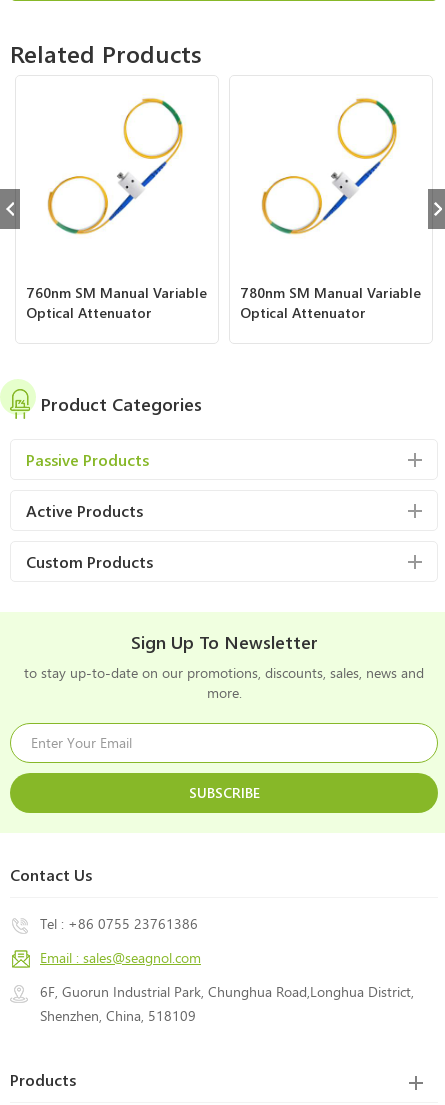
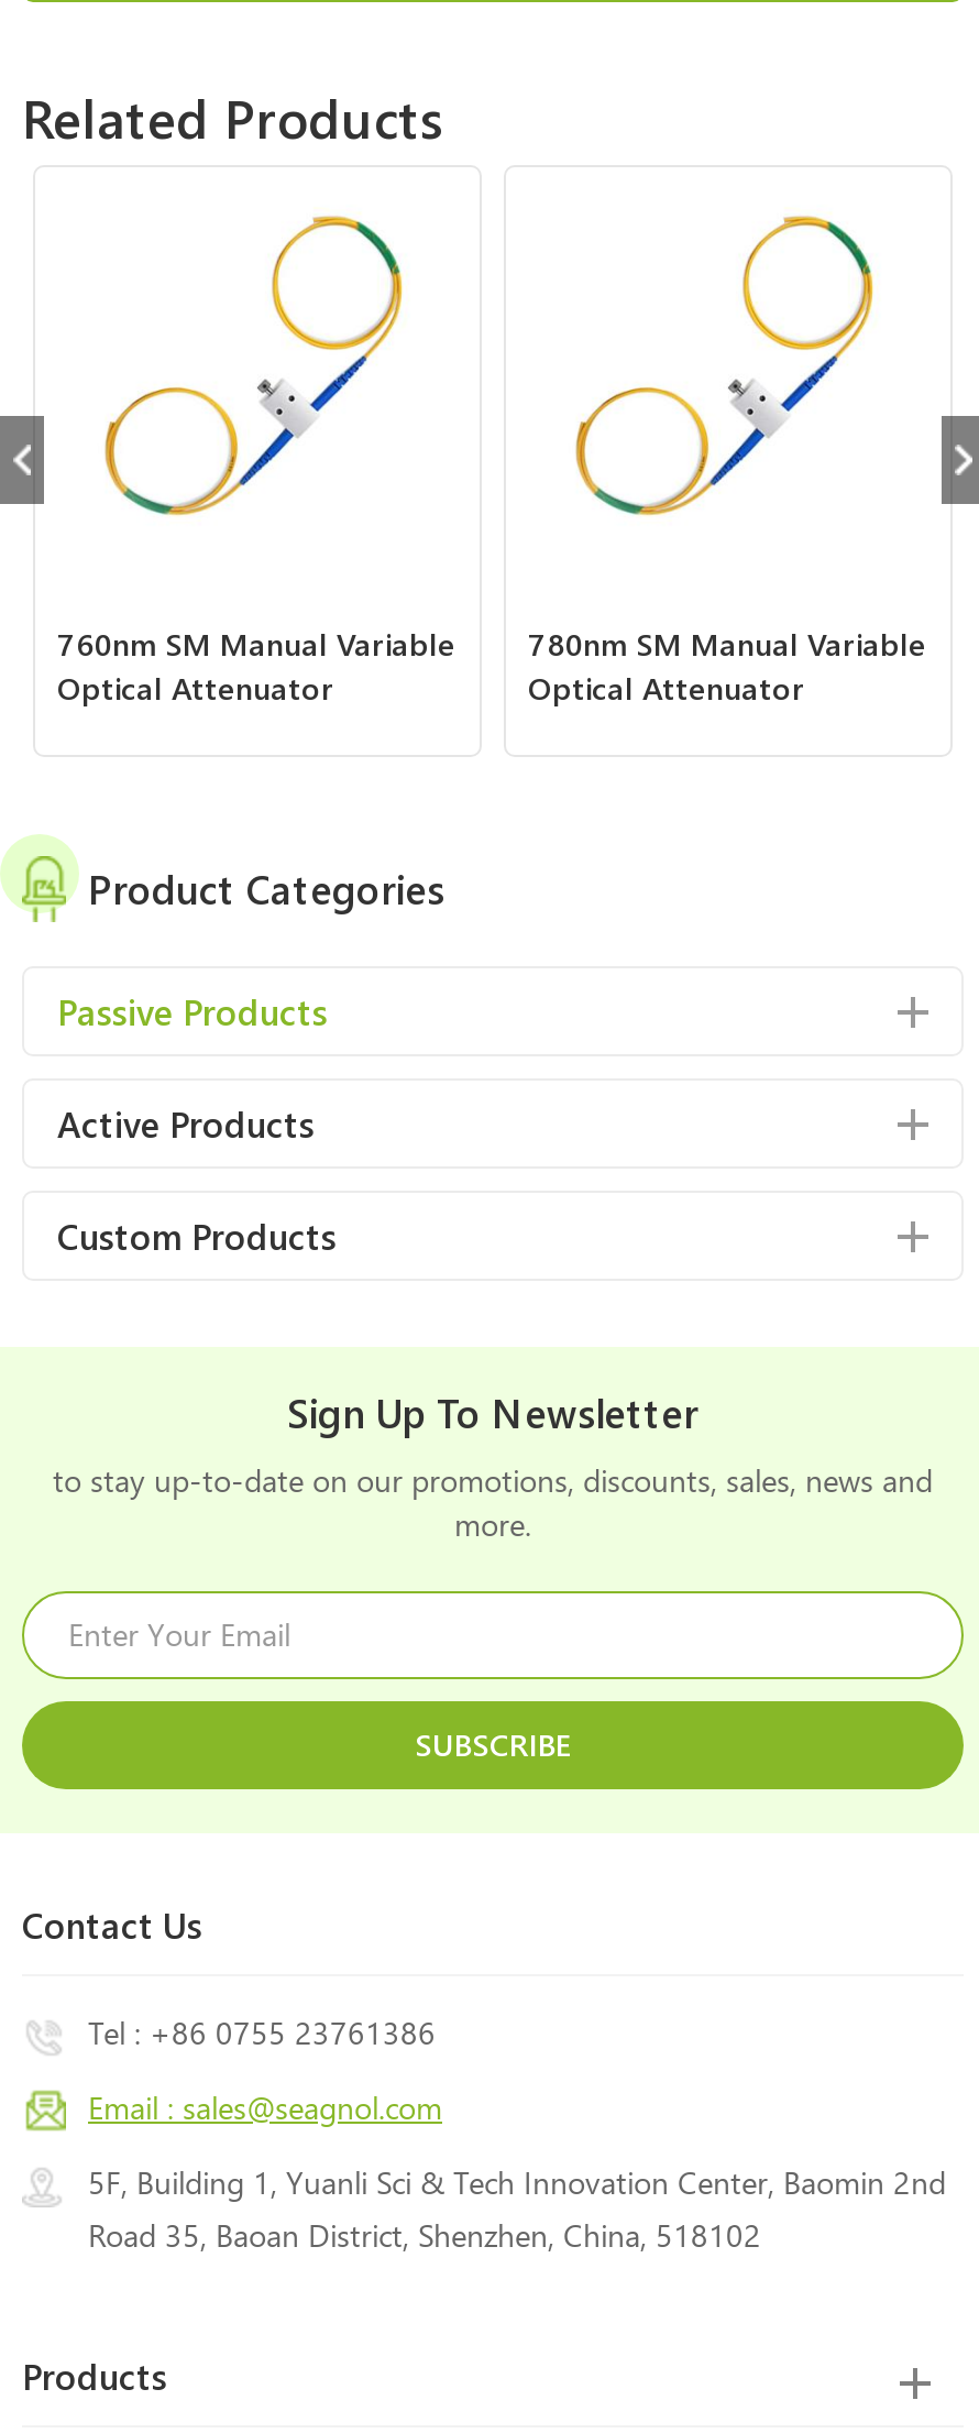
[40,982,414,1025] 6F, Guorun Industrial Park, Chunghua Road,Longhua District, | Shenzhen, China, 518109 -> [88,2161,946,2255] 5F, Building 1, Yuanli Sci & Tech Innovation Center, Baomin 2nd | Road 35, Baoan District, Shenzhen, China, 518102

